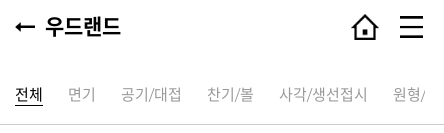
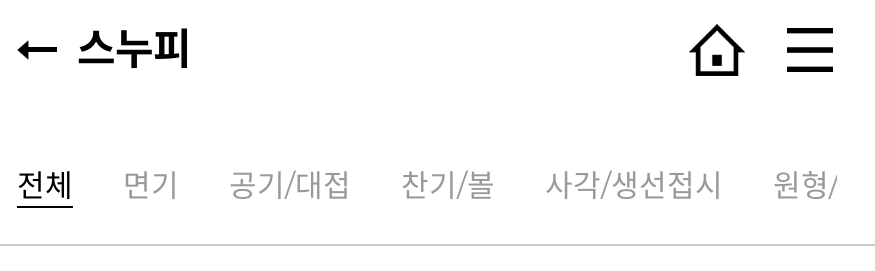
[45,14,121,39] 우드랜드 -> [77,24,191,74] 스누피

